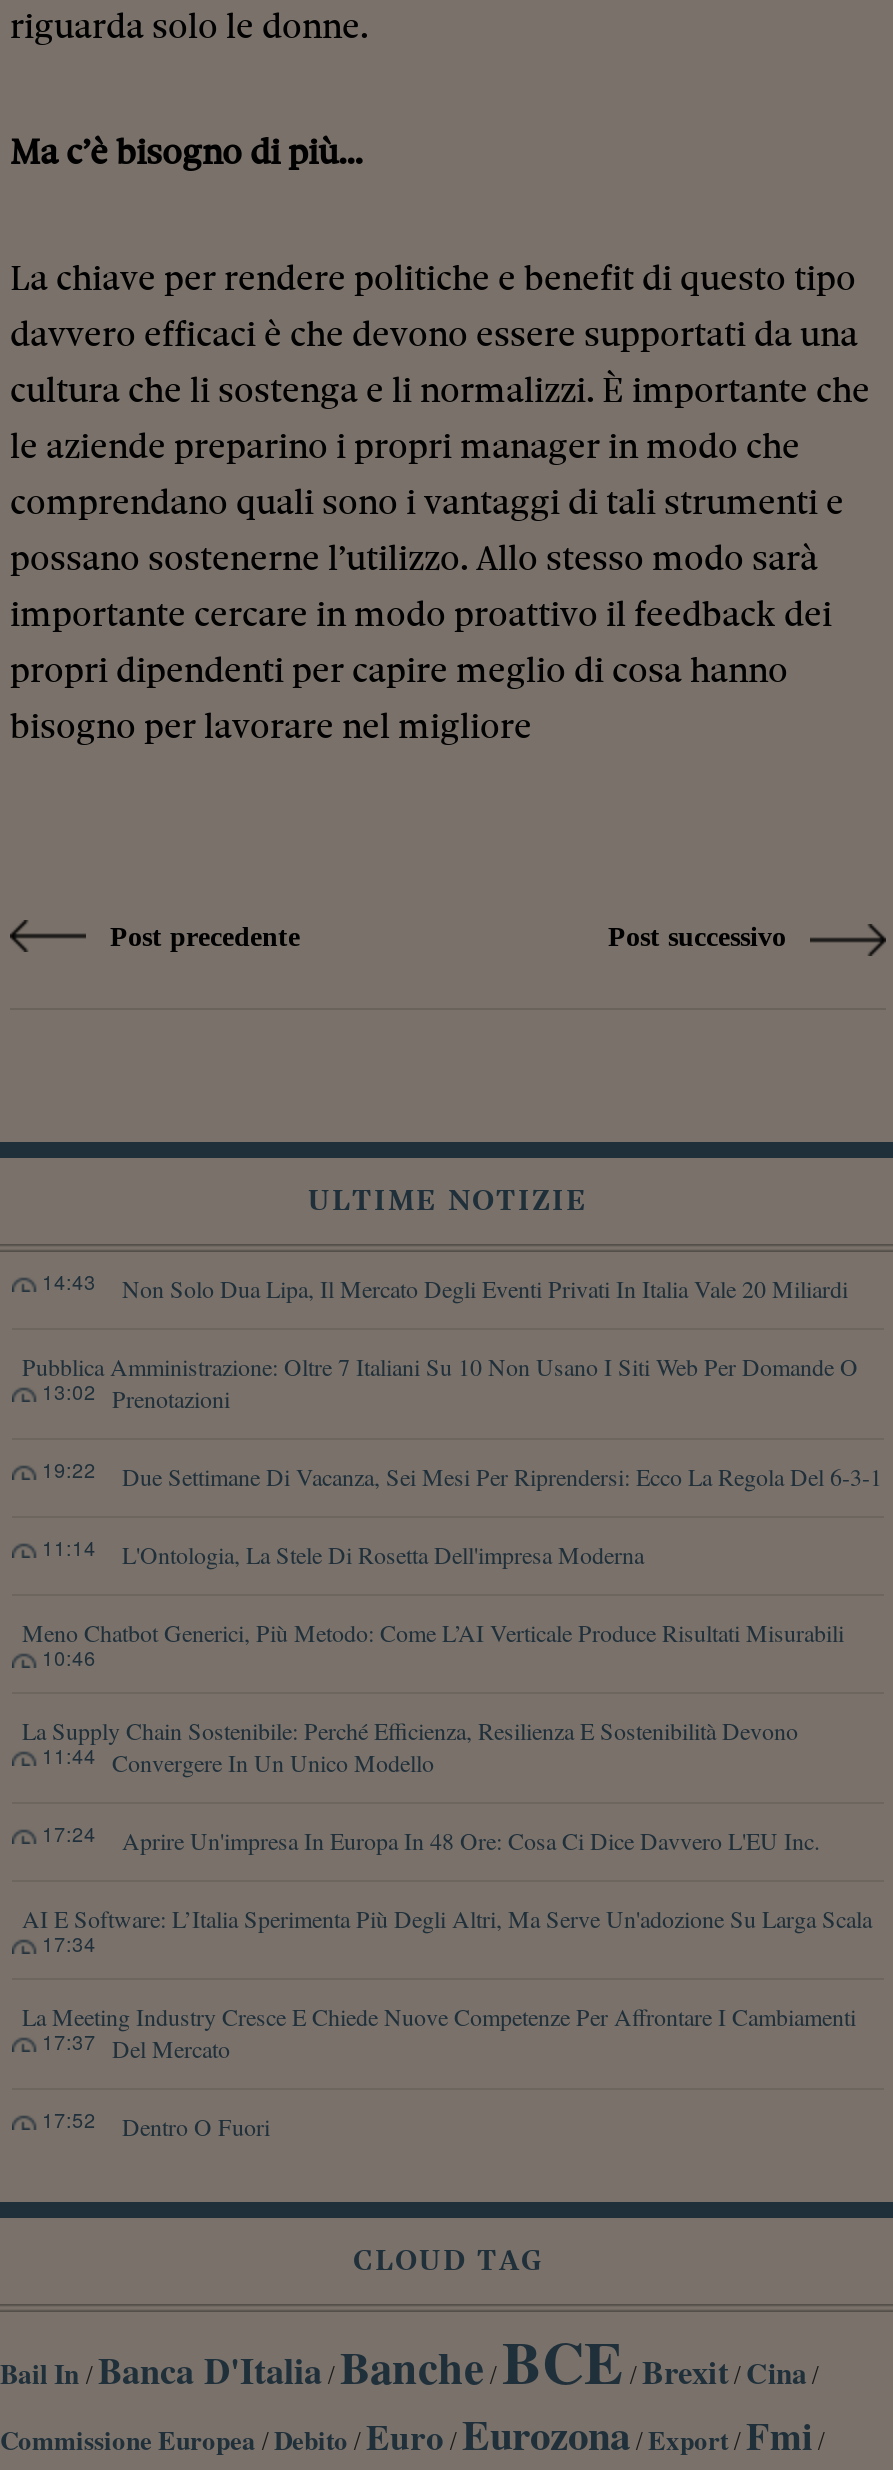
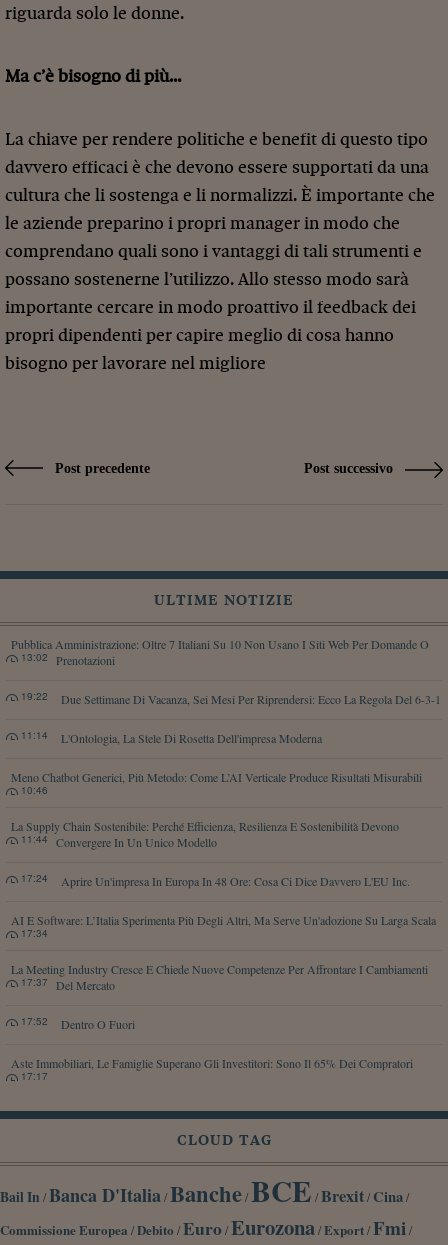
[42,1269,848,1305] Non Solo Dua Lipa, Il Mercato Degli Eventi Privati In Italia Vale 20 Miliardi | 14:43 -> none
moved [22,1351,882,2143] -> [11,636,441,1032]: Pubblica Amministrazione: Oltre 7 Italiani Su 10 Non Usano I Siti Web Per Domande O | Prenotazioni | 13:02 | ... | Dentro O Fuori | 17:52
none -> [11,1055,413,1083] Aste Immobiliari, Le Famiglie Superano Gli Investitori: Sono Il 65% Dei Compratori | 17:17

